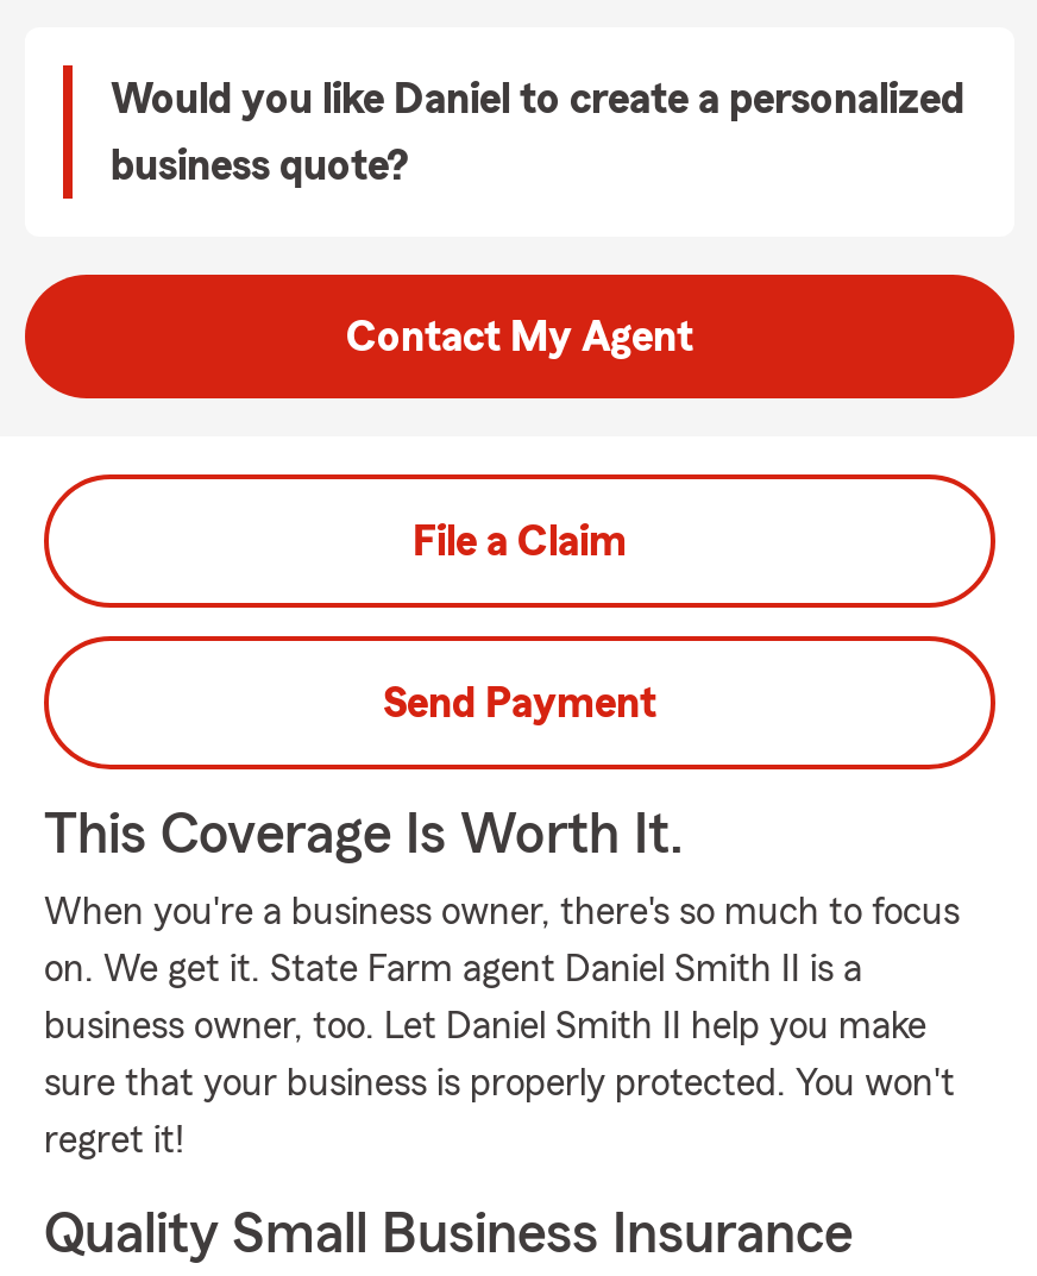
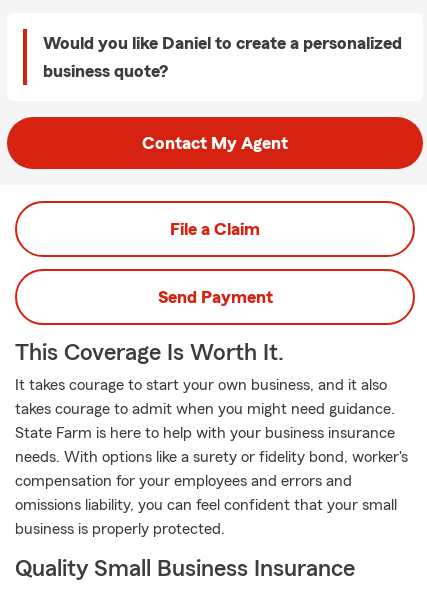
[44,893,960,1159] When you're a business owner, there's so much to focus | on. We get it. State Farm agent Daniel Smith II is a | business owner, too. Let Daniel Smith II help you make | sure that your business is properly protected. You won't | regret it! -> [15,377,408,537] It takes courage to start your own business, and it also | takes courage to admit when you might need guidance. | State Farm is here to help with your business insurance | needs. With options like a surety or fidelity bond, worker's | compensation for your employees and errors and | omissions liability, you can feel confident that your small | business is properly protected.

